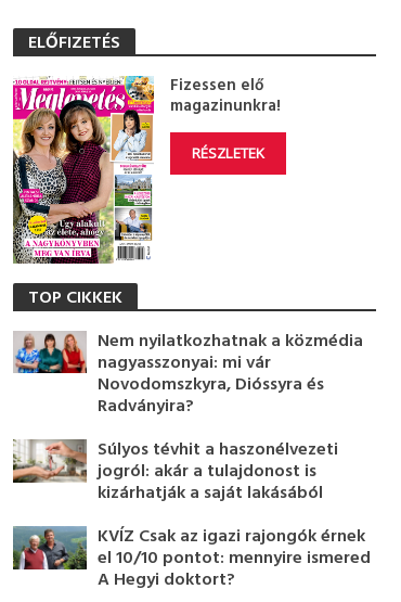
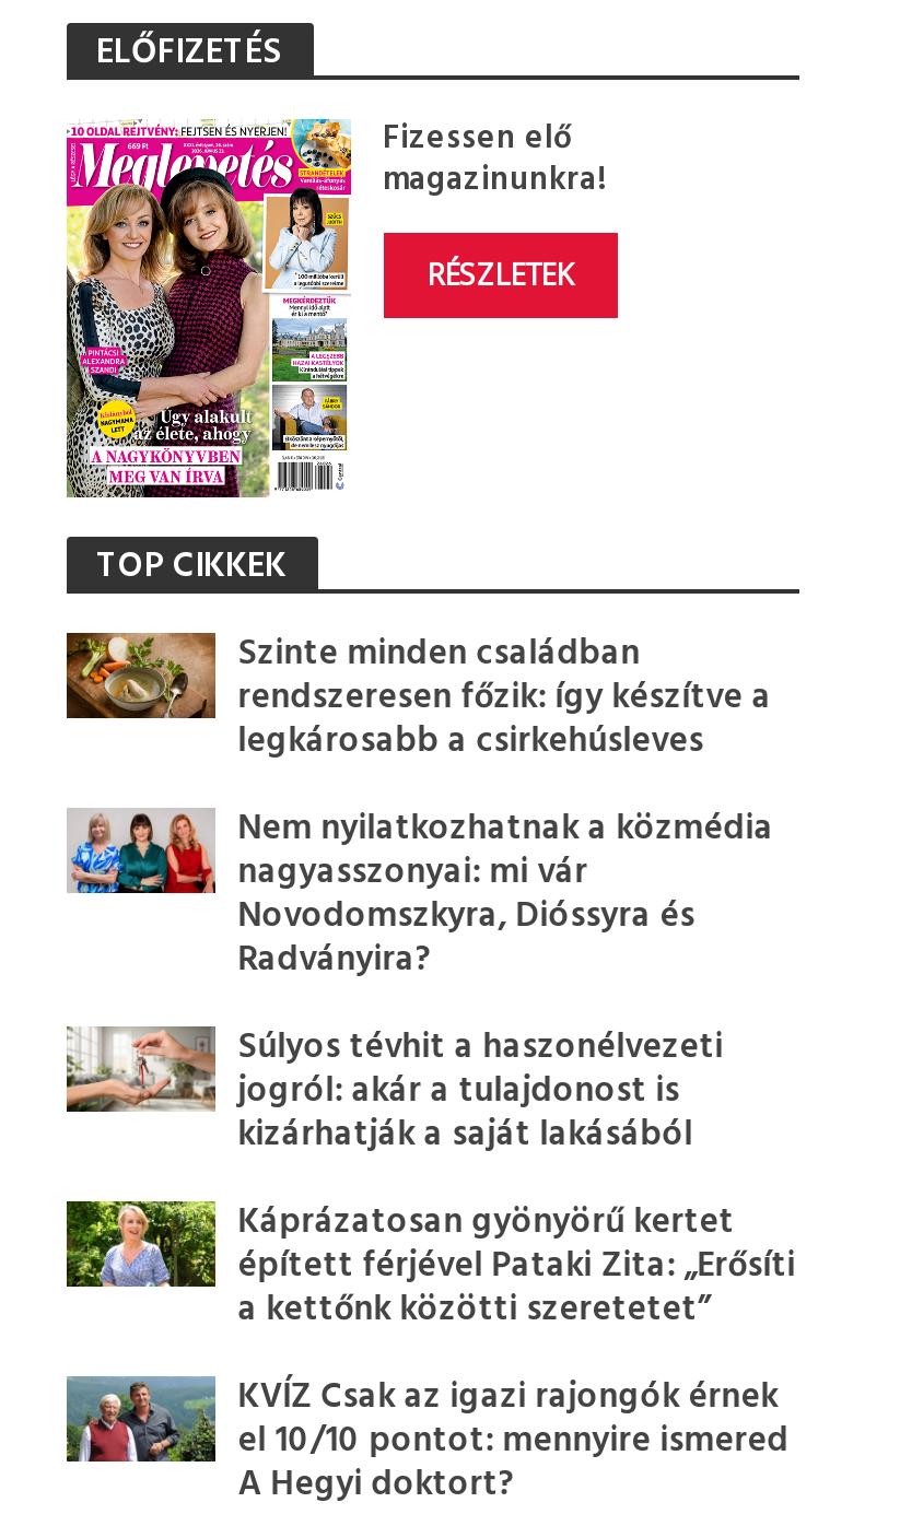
none -> [65,625,771,769] [image] | Szinte minden családban | rendszeresen főzik: így készítve a | legkárosabb a csirkehúsleves
none -> [65,1193,795,1338] [image] | Káprázatosan gyönyörű kertet | épített férjével Pataki Zita: „Erősíti | a kettőnk közötti szeretetet”

